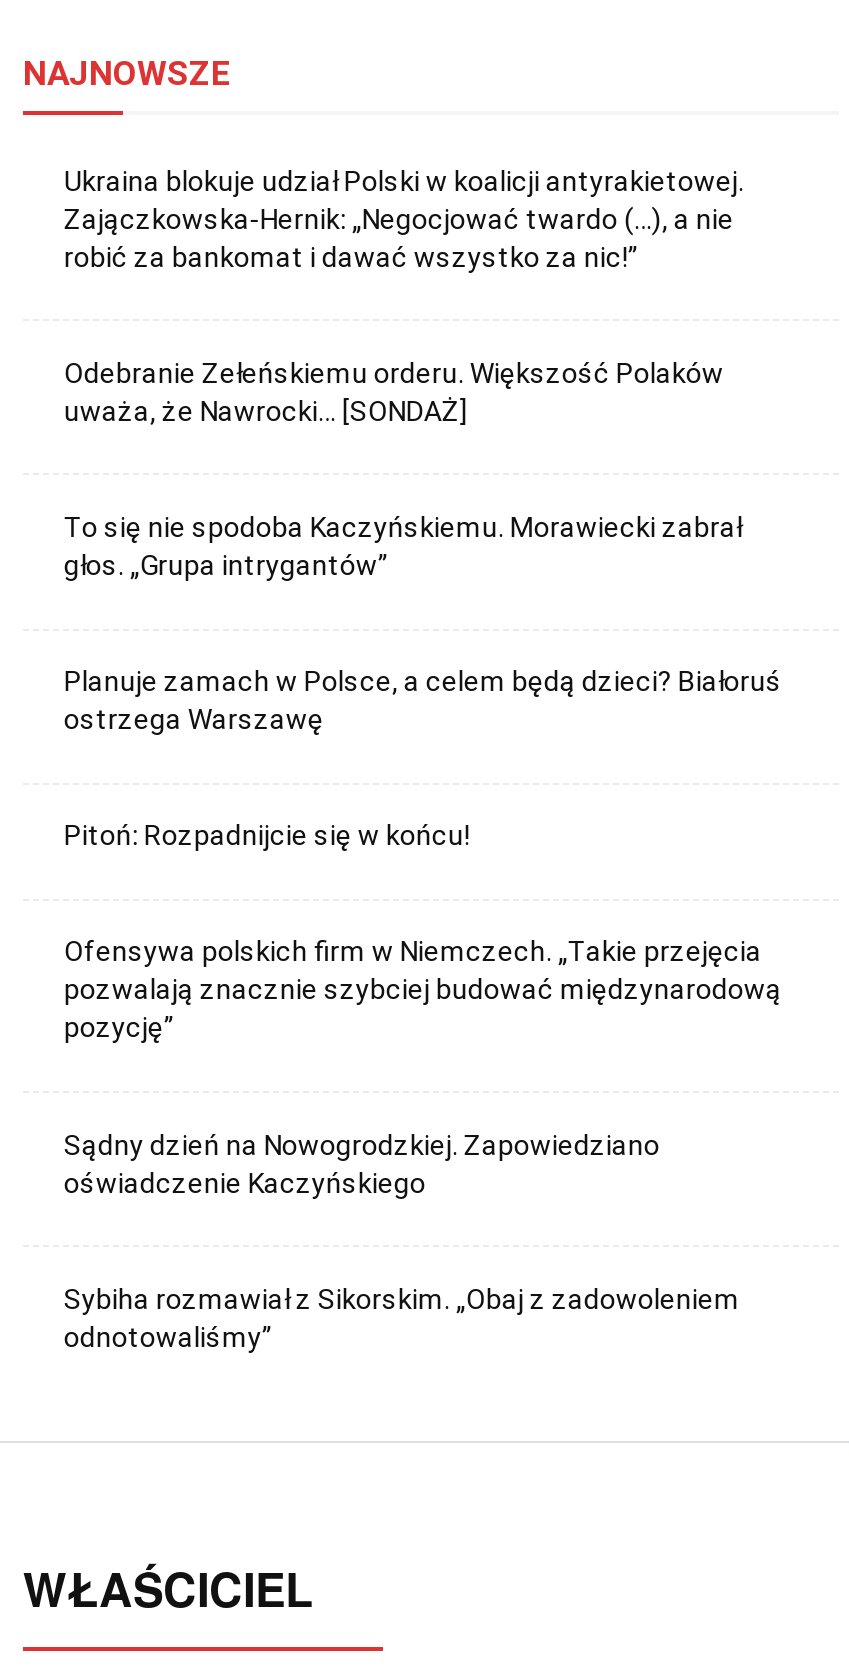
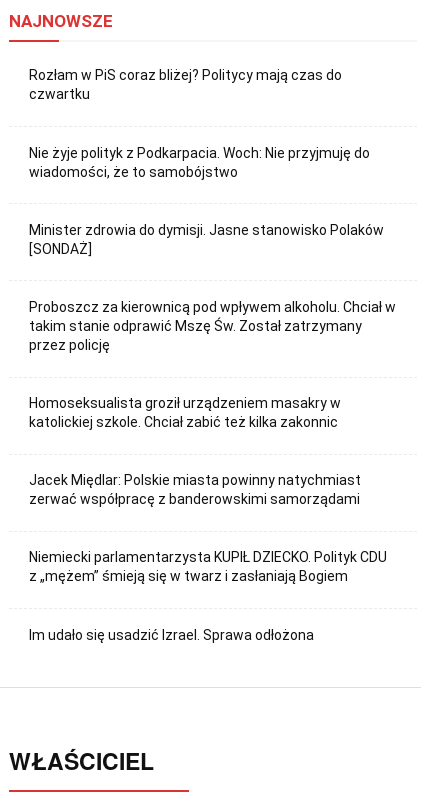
[64,164,744,272] Ukraina blokuje udział Polski w koalicji antyrakietowej. | Zajączkowska-Hernik: „Negocjować twardo (…), a nie | robić za bankomat i dawać wszystko za nic!” -> [29,67,342,102] Rozłam w PiS coraz bliżej? Politycy mają czas do | czwartku
[64,356,724,426] Odebranie Zełeńskiemu orderu. Większość Polaków | uważa, że Nawrocki… [SONDAŻ] -> [29,145,370,180] Nie żyje polityk z Podkarpacia. Woch: Nie przyjmuję do | wiadomości, że to samobójstwo
[64,511,742,581] To się nie spodoba Kaczyńskiemu. Morawiecki zabrał | głos. „Grupa intrygantów” -> [29,222,384,257] Minister zdrowia do dymisji. Jasne stanowisko Polaków | [SONDAŻ]
[64,665,782,735] Planuje zamach w Polsce, a celem będą dzieci? Białoruś | ostrzega Warszawę -> [29,299,396,353] Proboszcz za kierownicą pod wpływem alkoholu. Chciał w | takim stanie odprawić Mszę Św. Został zatrzymany | przez policję
[64,819,470,851] Pitoń: Rozpadnijcie się w końcu! -> [29,395,341,430] Homoseksualista groził urządzeniem masakry w | katolickiej szkole. Chciał zabić też kilka zakonnic
[64,935,782,1043] Ofensywa polskich firm w Niemczech. „Takie przejęcia | pozwalają znacznie szybciej budować międzynarodową | pozycję” -> [29,472,361,507] Jacek Międlar: Polskie miasta powinny natychmiast | zerwać współpracę z banderowskimi samorządami
[64,1128,660,1198] Sądny dzień na Nowogrodzkiej. Zapowiedziano | oświadczenie Kaczyńskiego -> [29,549,387,584] Niemiecki parlamentarzysta KUPIŁ DZIECKO. Polityk CDU | z „mężem” śmieją się w twarz i zasłaniają Bogiem
[64,1282,740,1352] Sybiha rozmawiał z Sikorskim. „Obaj z zadowoleniem | odnotowaliśmy” -> [29,627,314,643] Im udało się usadzić Izrael. Sprawa odłożona

